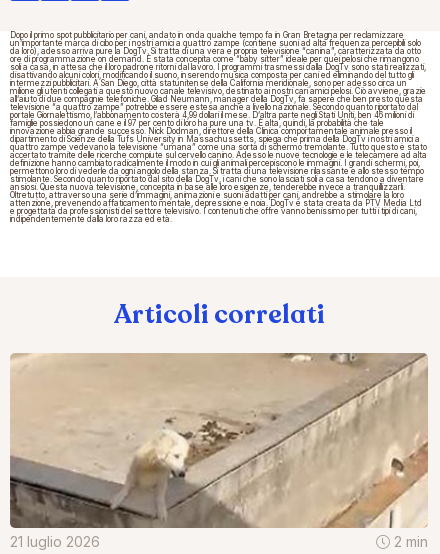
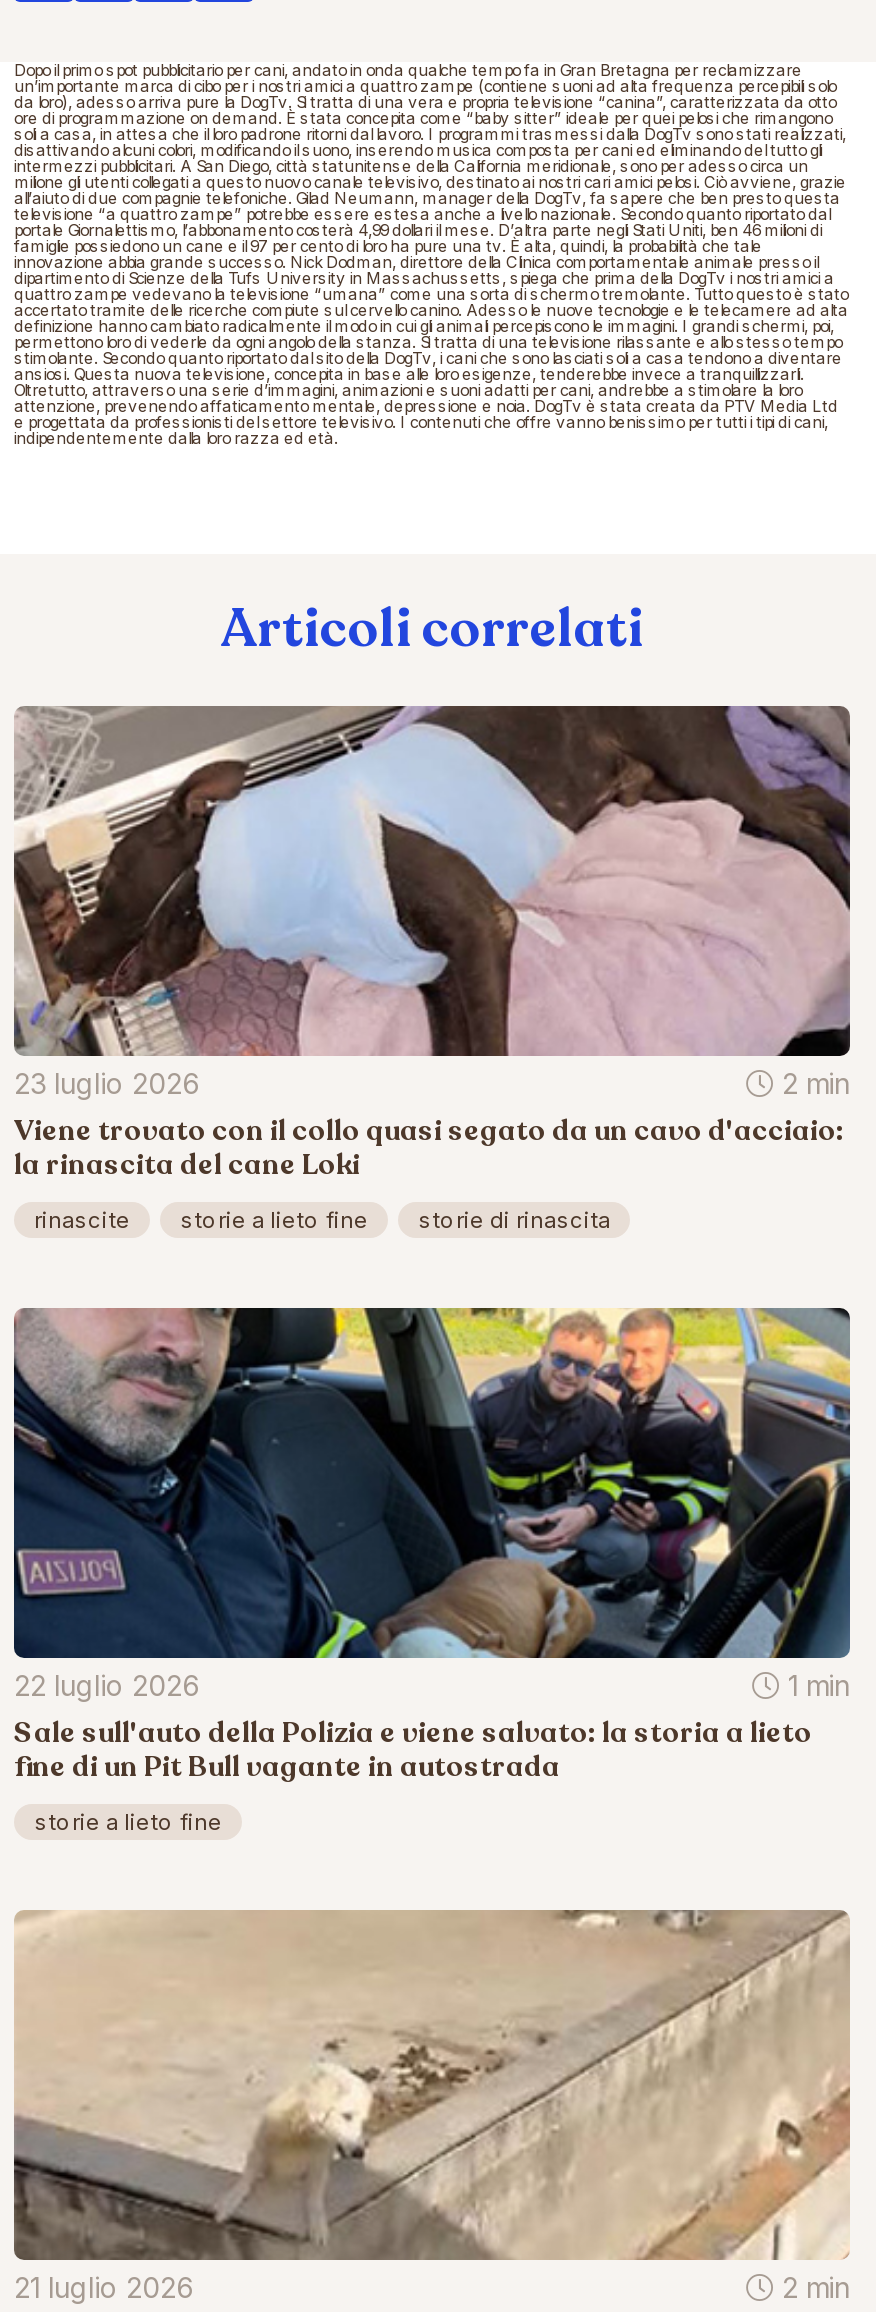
none -> [12,704,852,1234] [image] | 23 luglio 2026 | 2 min | Viene trovato con il collo quasi segato da un cavo d'acciaio: | la rinascita del cane Loki | rinascite | storie a lieto fine | storie di rinascita
none -> [12,1306,852,1836] [image] | 22 luglio 2026 | 1 min | Sale sull'auto della Polizia e viene salvato: la storia a lieto | fine di un Pit Bull vagante in autostrada | storie a lieto fine

